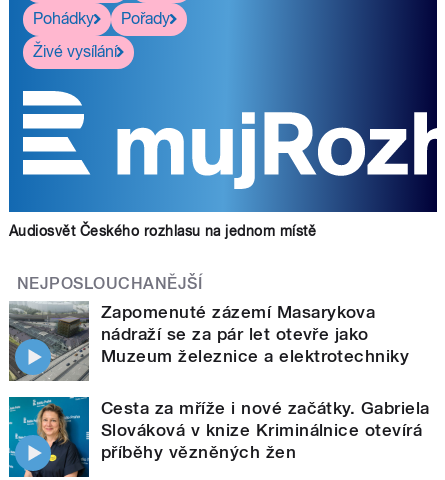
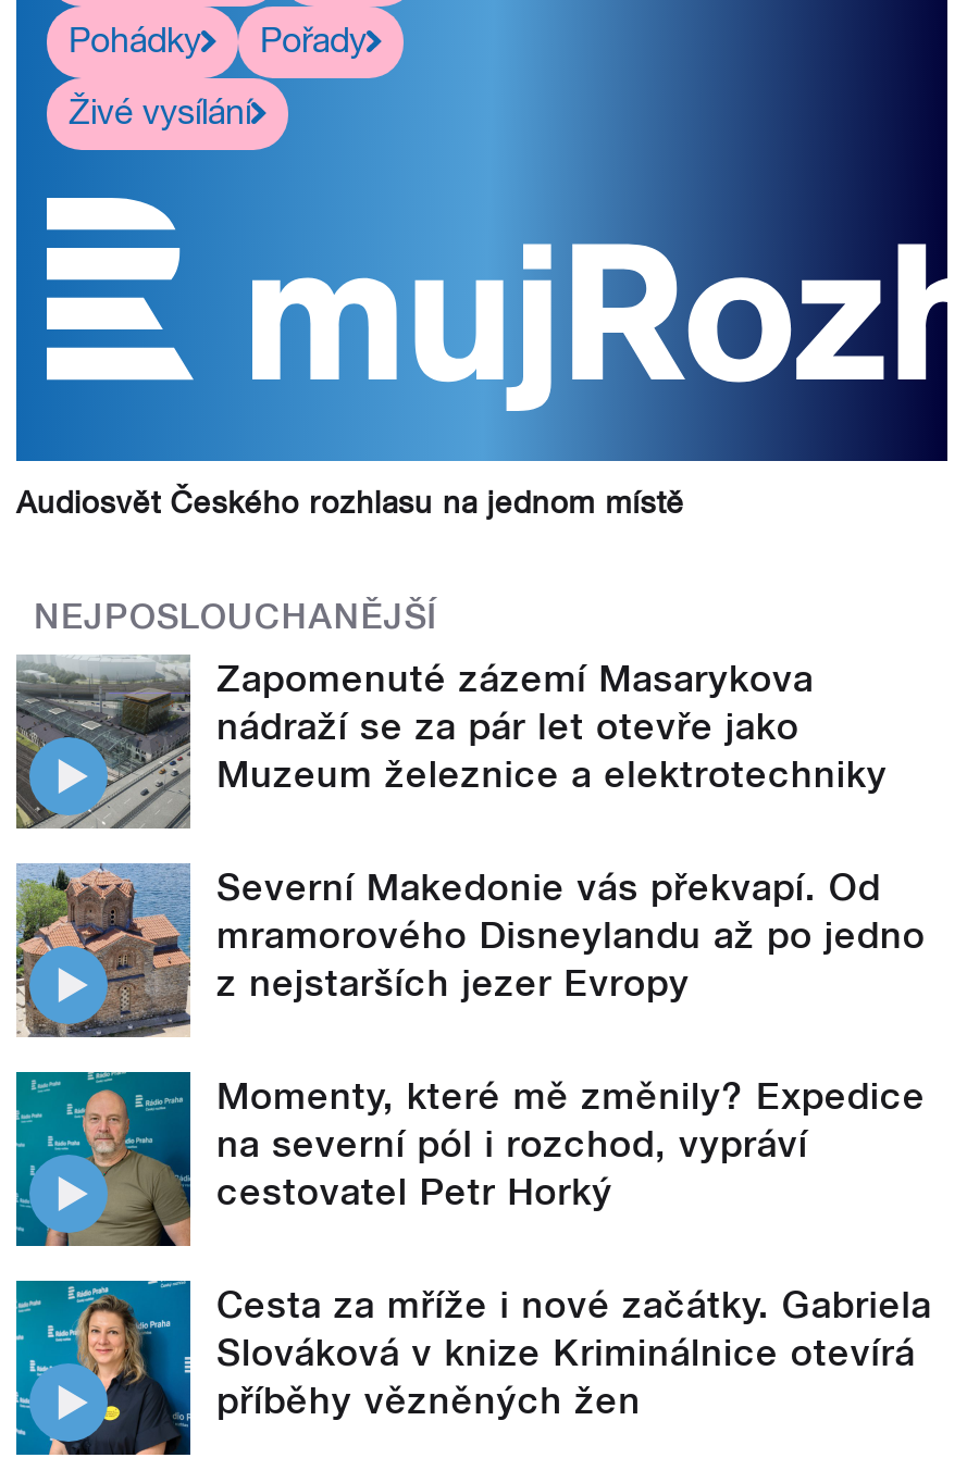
none -> [14,865,925,1213] [image] | Severní Makedonie vás překvapí. Od | mramorového Disneylandu až po jedno | z nejstarších jezer Evropy | Momenty, které mě změnily? Expedice | na severní pól i rozchod, vypráví | cestovatel Petr Horký
none -> [14,1070,190,1248] [image]

